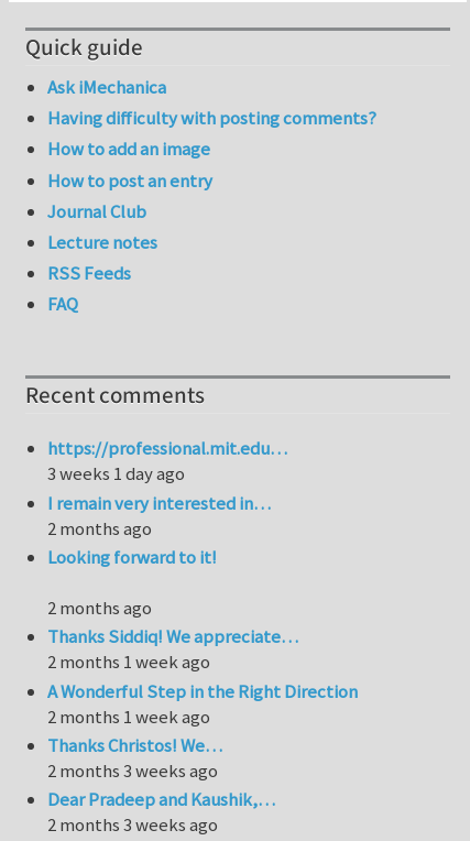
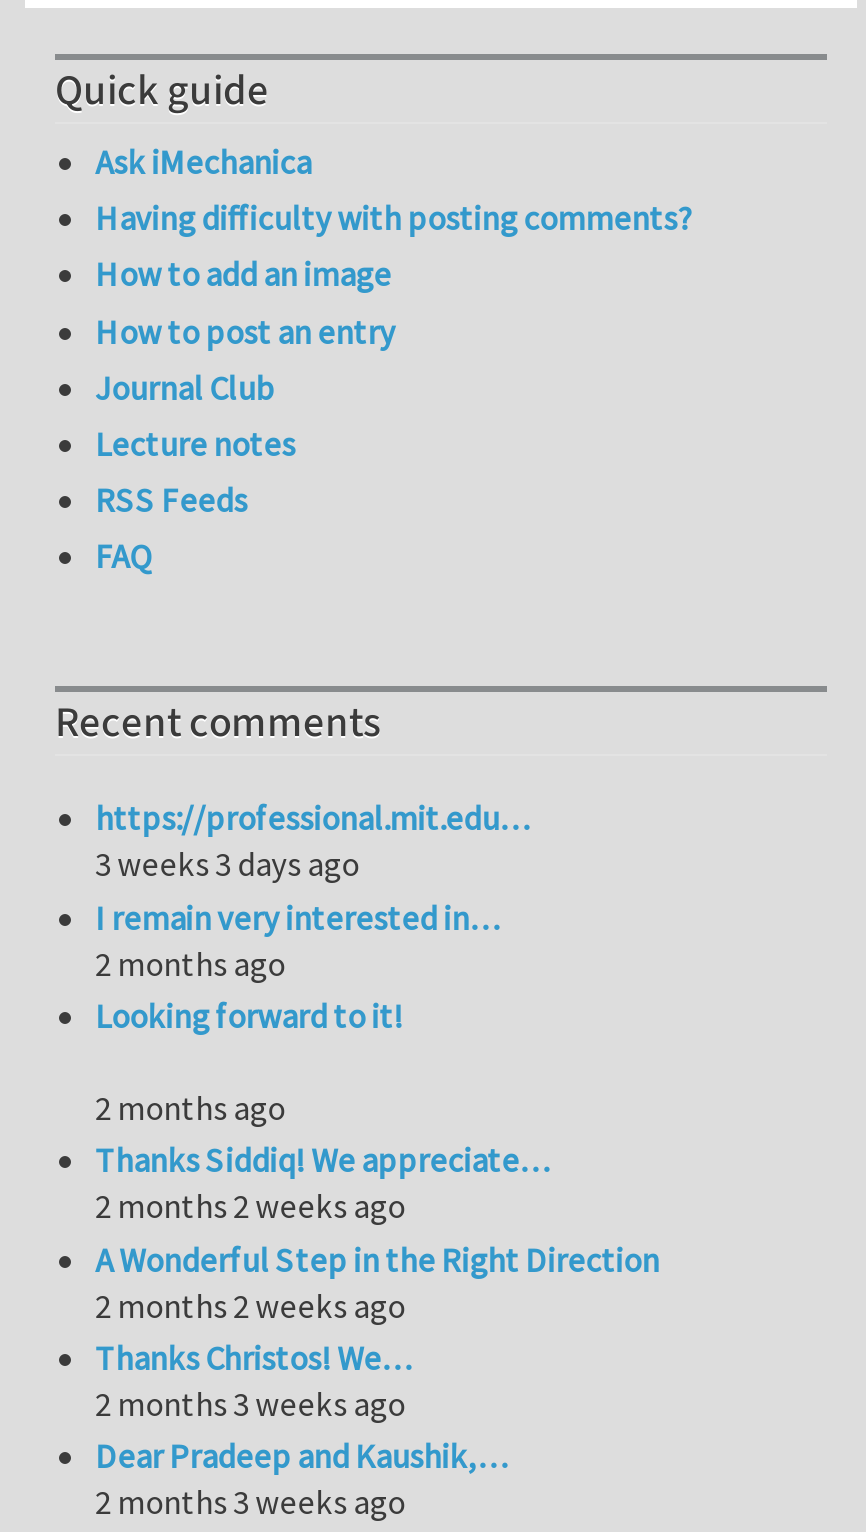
[48,461,185,486] 3 weeks 1 day ago -> [95,842,359,886] 3 weeks 3 days ago
[48,650,210,674] 2 months 1 week ago -> [95,1185,405,1229] 2 months 2 weeks ago
[48,704,210,728] 2 months 1 week ago -> [95,1283,405,1327] 2 months 2 weeks ago

